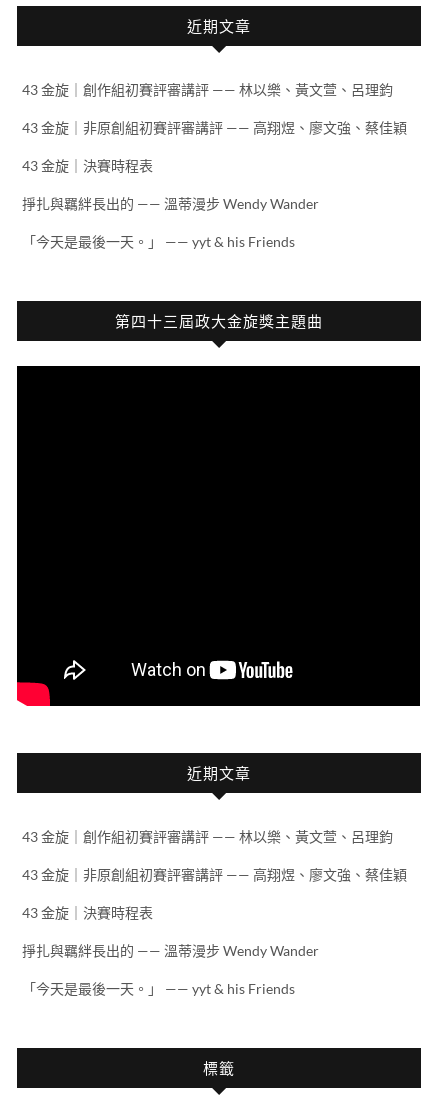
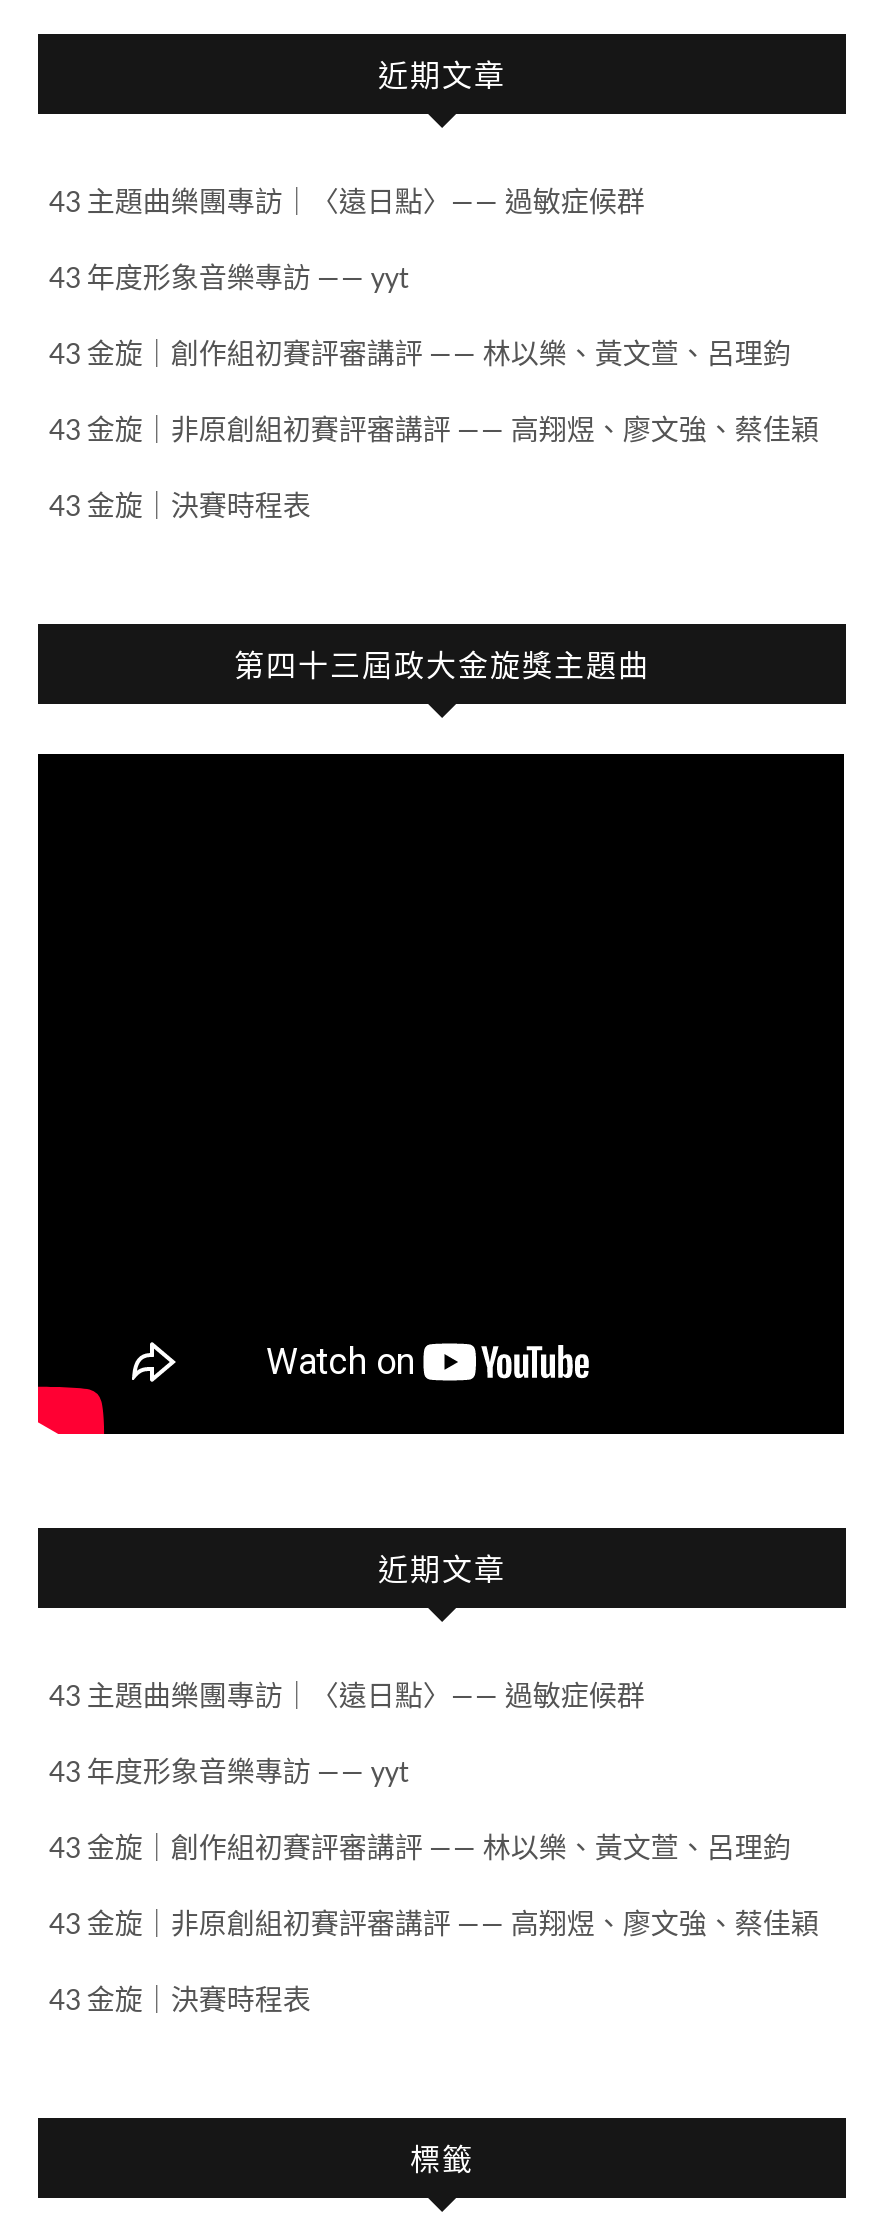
none -> [49,184,645,294] 43 主題曲樂團專訪｜〈遠日點〉—— 過敏症候群 | 43 年度形象音樂專訪 —— yyt
moved [22,81,407,174] -> [49,336,819,522]: 43 金旋｜創作組初賽評審講評 —— 林以樂、黃文萱、呂理鈞 | 43 金旋｜非原創組初賽評審講評 —— 高翔煜、廖文強、蔡佳穎 | 43 金旋｜決賽時程表
[22,195,322,250] 掙扎與羈絆長出的 —— 溫蒂漫步 Wendy Wander | 「今天是最後一天。」 —— yyt & his Friends -> none
none -> [49,1678,645,1788] 43 主題曲樂團專訪｜〈遠日點〉—— 過敏症候群 | 43 年度形象音樂專訪 —— yyt
moved [22,828,407,921] -> [49,1830,819,2016]: 43 金旋｜創作組初賽評審講評 —— 林以樂、黃文萱、呂理鈞 | 43 金旋｜非原創組初賽評審講評 —— 高翔煜、廖文強、蔡佳穎 | 43 金旋｜決賽時程表
[22,942,322,997] 掙扎與羈絆長出的 —— 溫蒂漫步 Wendy Wander | 「今天是最後一天。」 —— yyt & his Friends -> none

